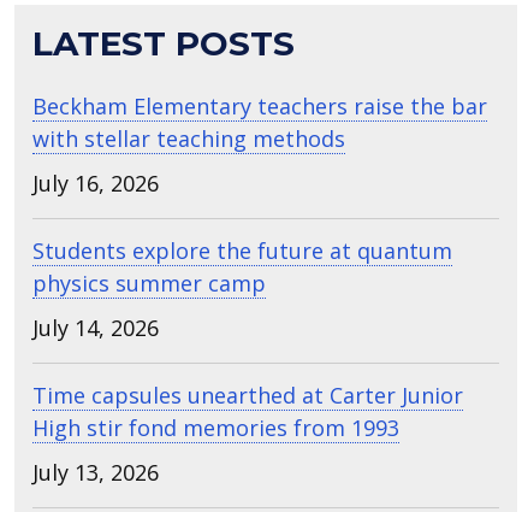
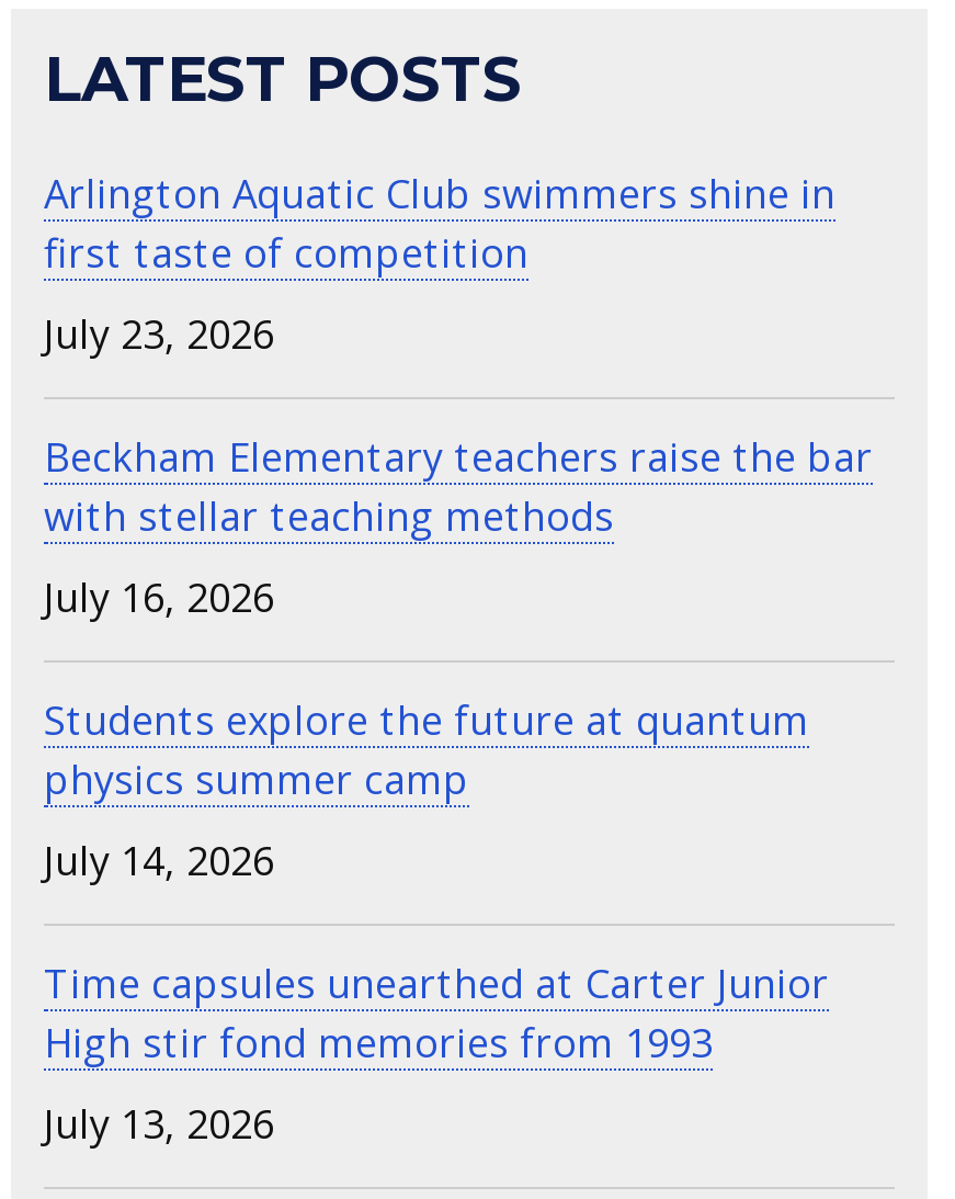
none -> [44,167,835,360] Arlington Aquatic Club swimmers shine in | first taste of competition | July 23, 2026

